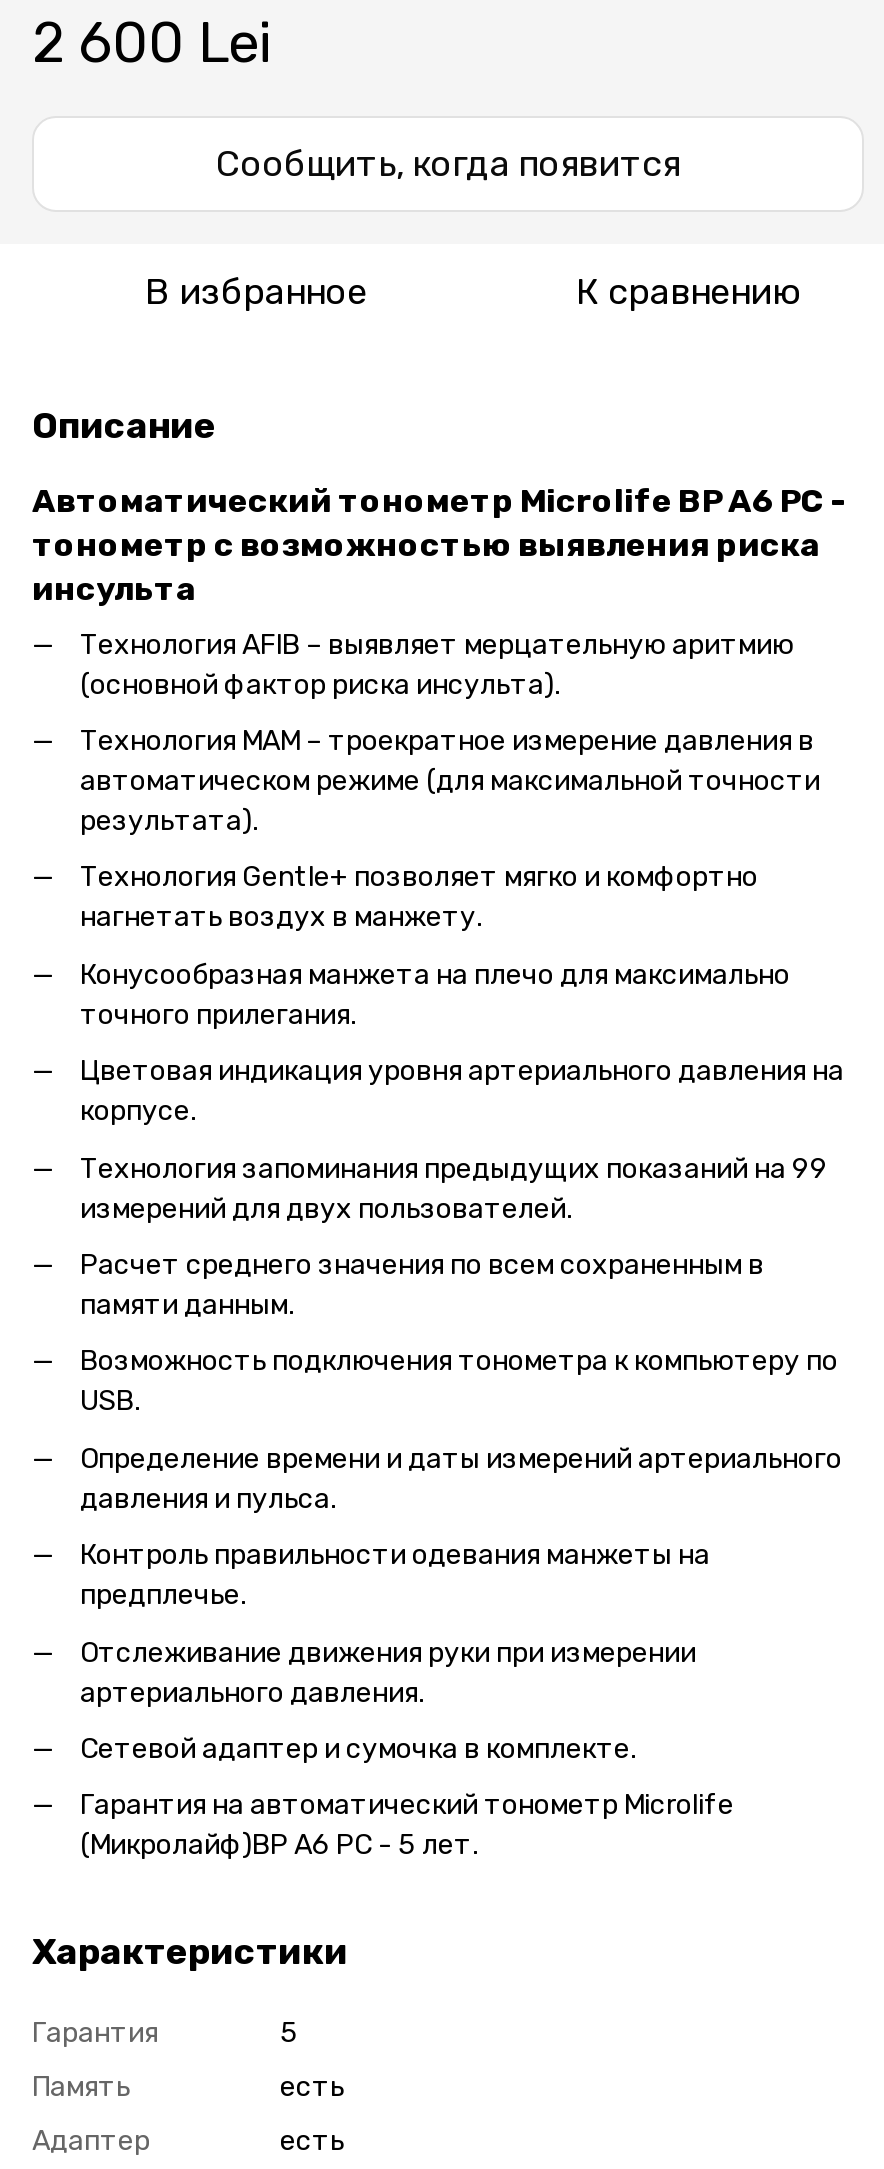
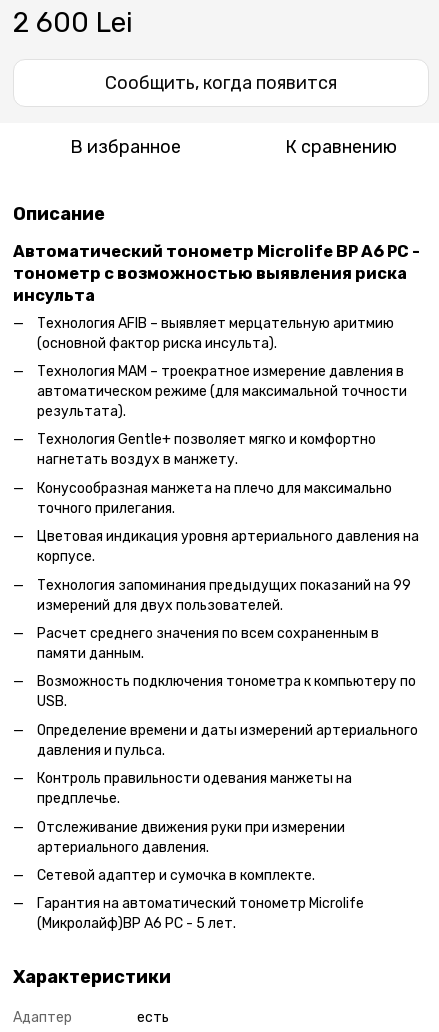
[32,2017,344,2105] Гарантия | 5 | Память | есть -> none

